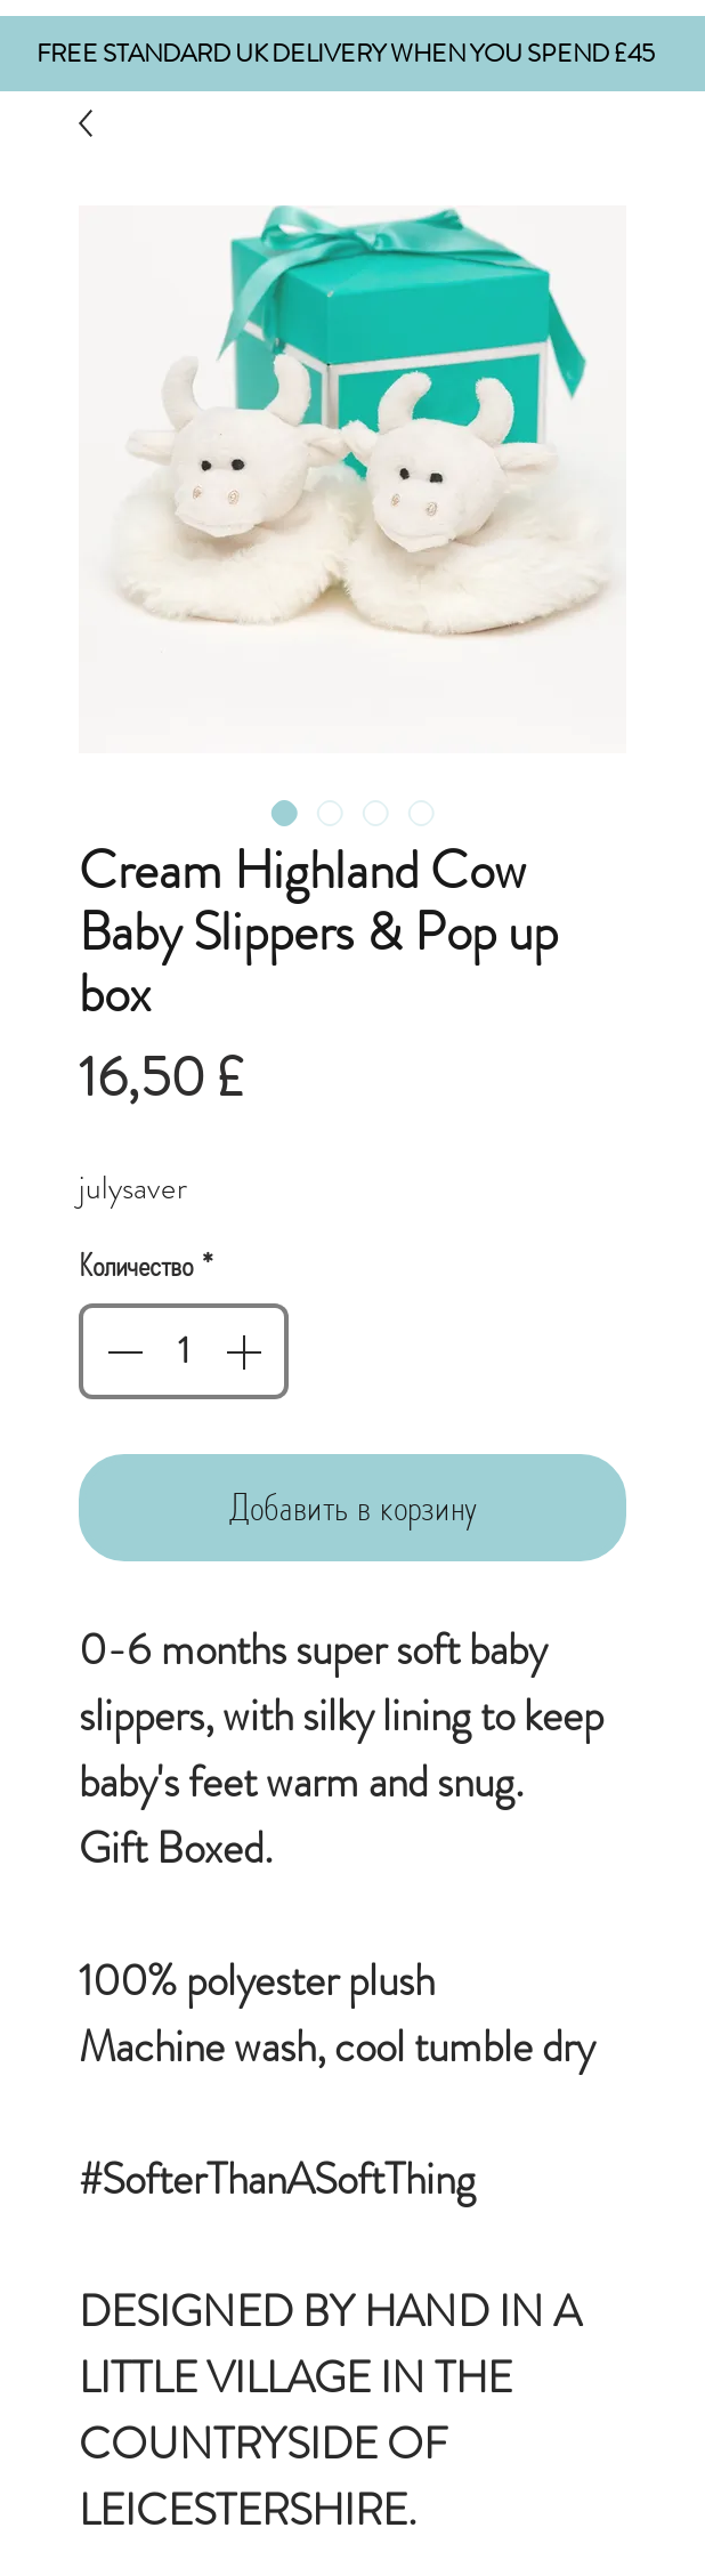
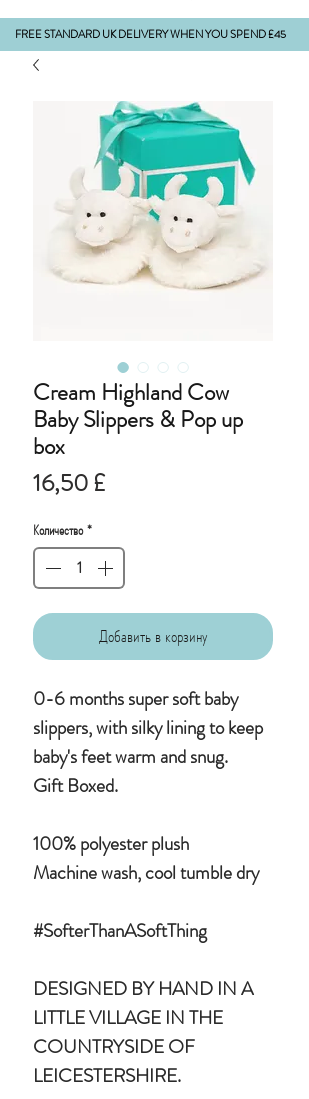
[79,1165,188,1211] julysaver -> none

